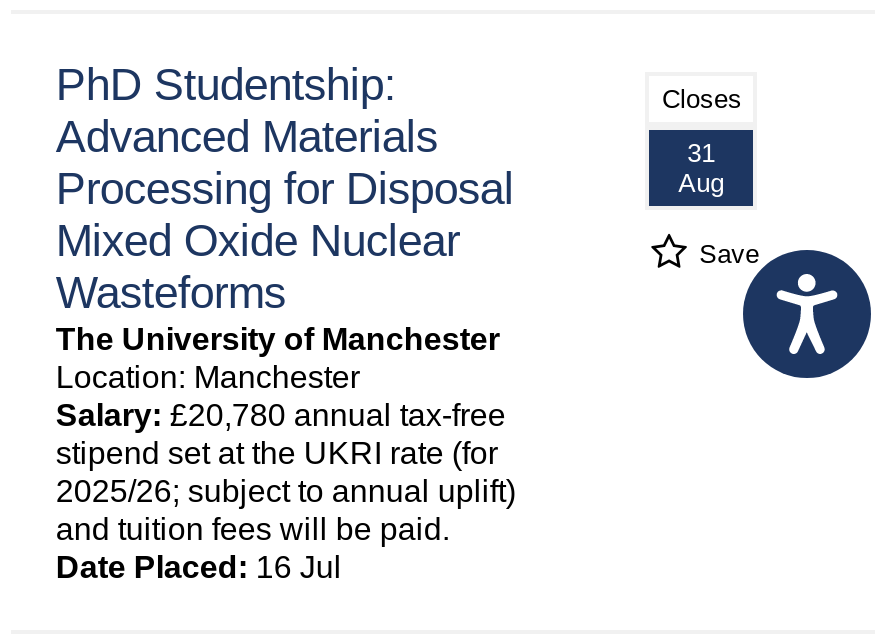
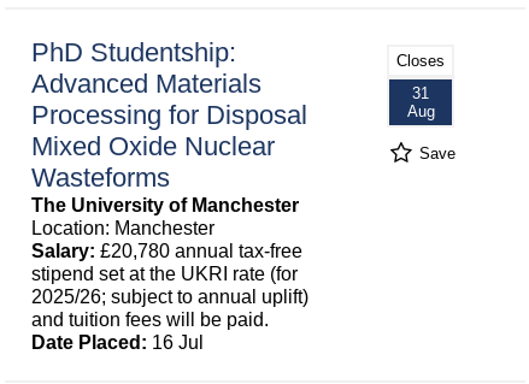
[741,248,873,380] [image] -> none

